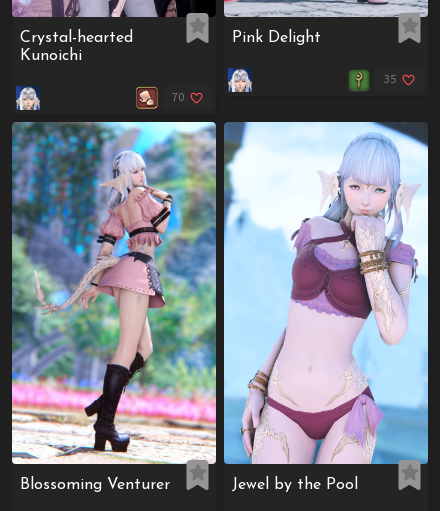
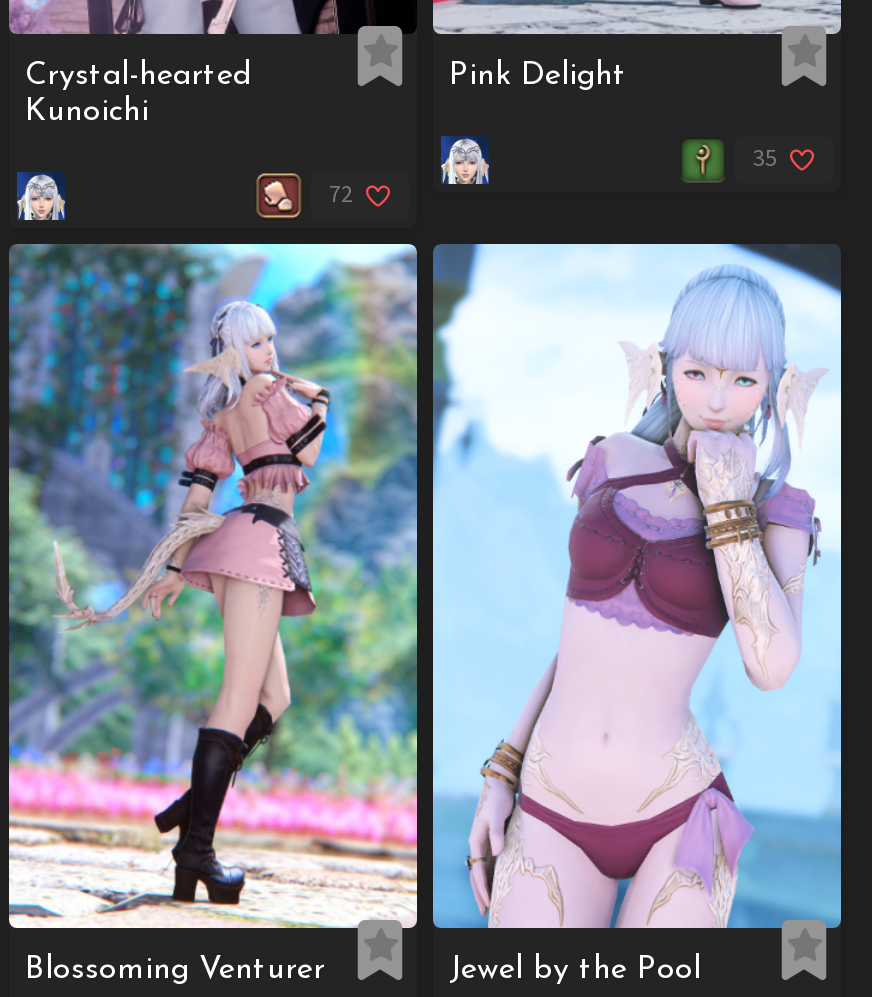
[172,89,184,106] 70 -> [329,178,353,212] 72

